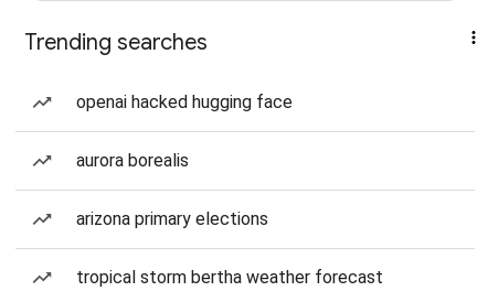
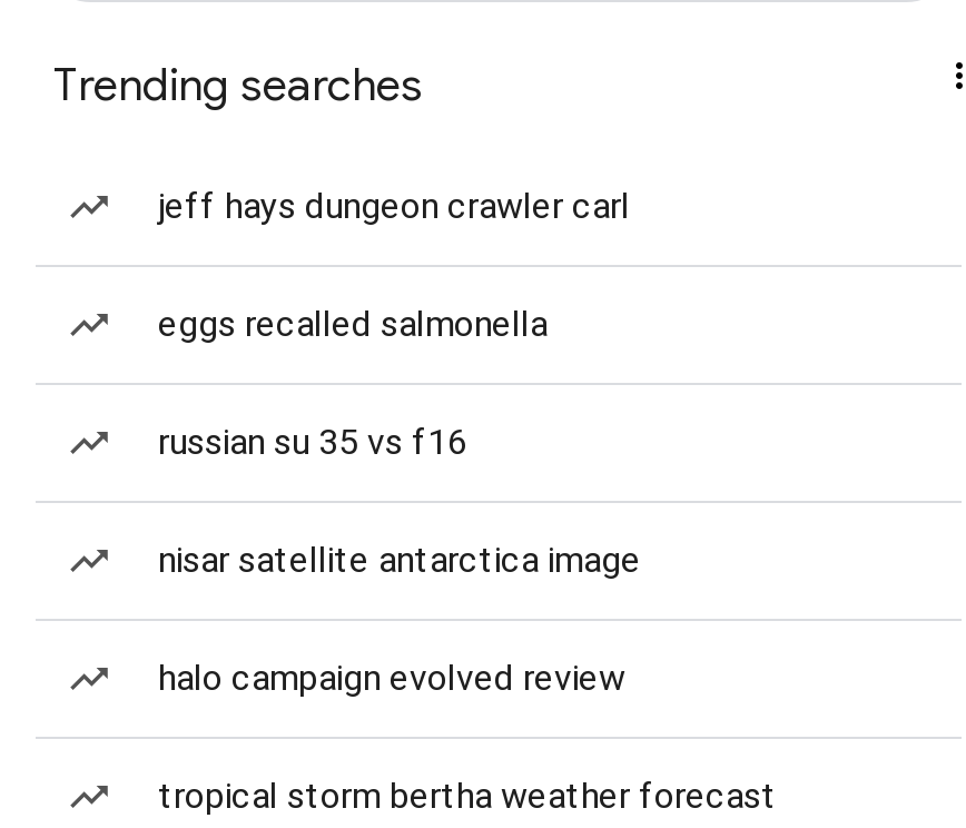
[76,91,293,229] openai hacked hugging face | aurora borealis | arizona primary elections -> [158,185,641,699] jeff hays dungeon crawler carl | eggs recalled salmonella | russian su 35 vs f16 | nisar satellite antarctica image | halo campaign evolved review

